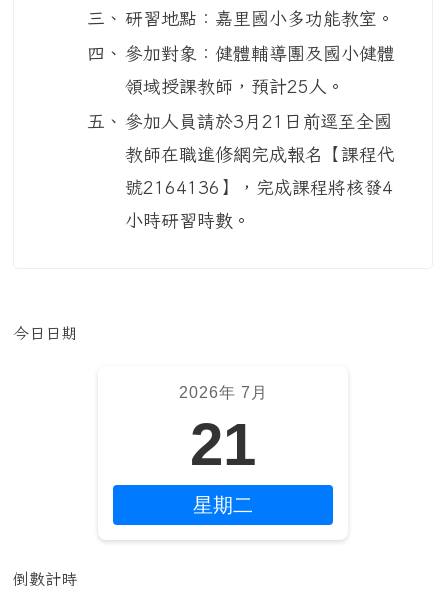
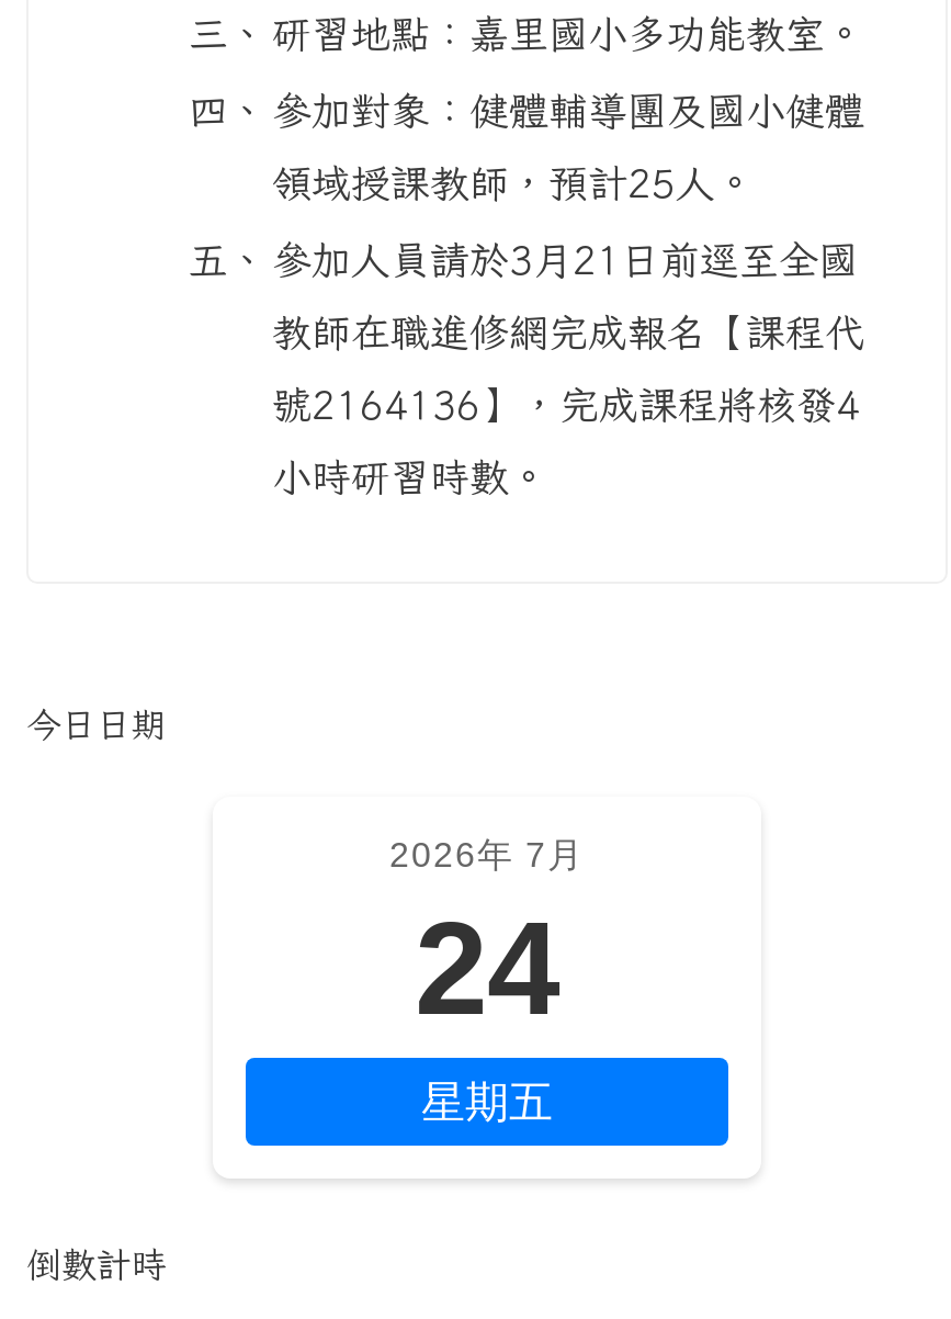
[190,411,256,478] 21 -> [415,895,559,1042] 24
[193,494,253,516] 星期二 -> [421,1077,553,1125] 星期五

